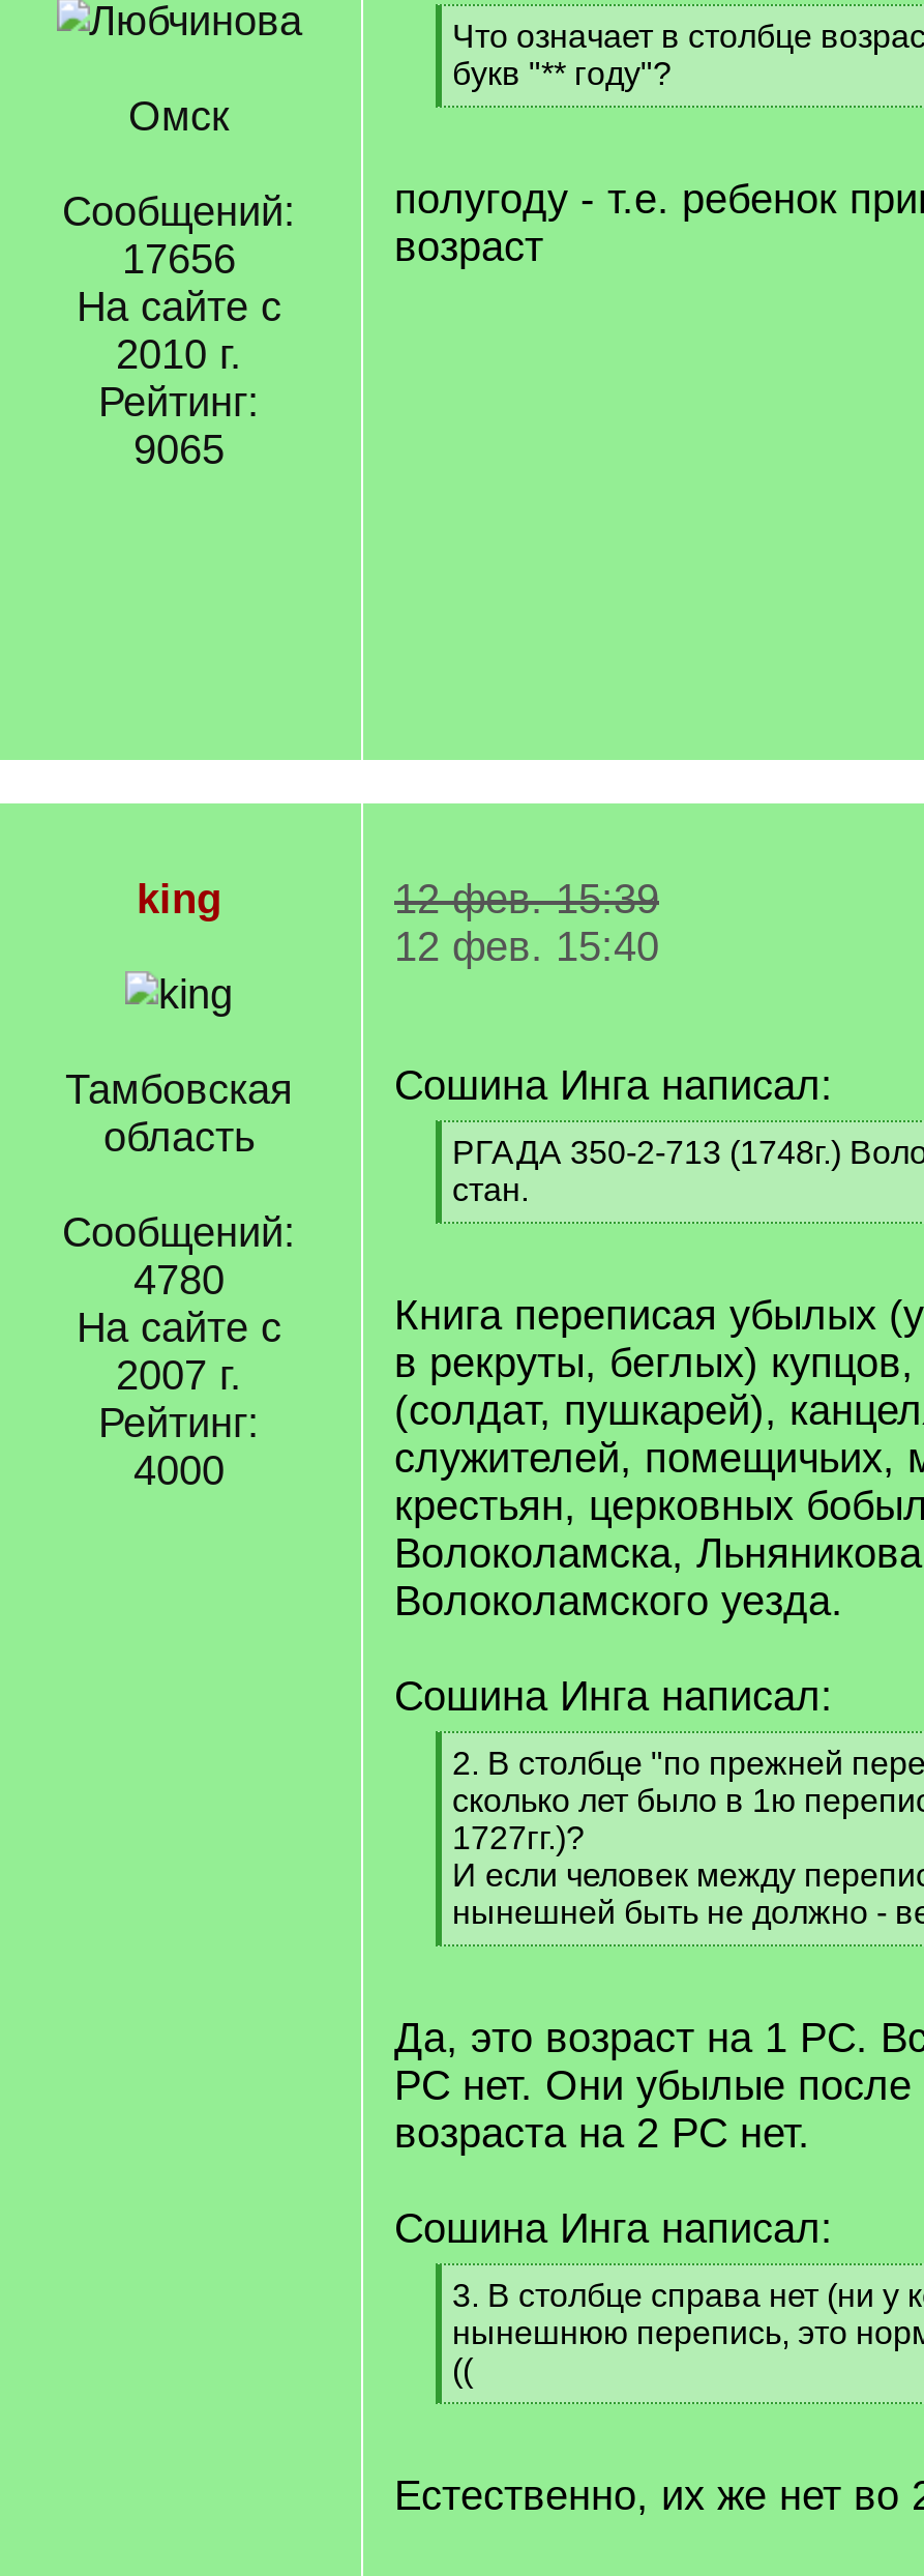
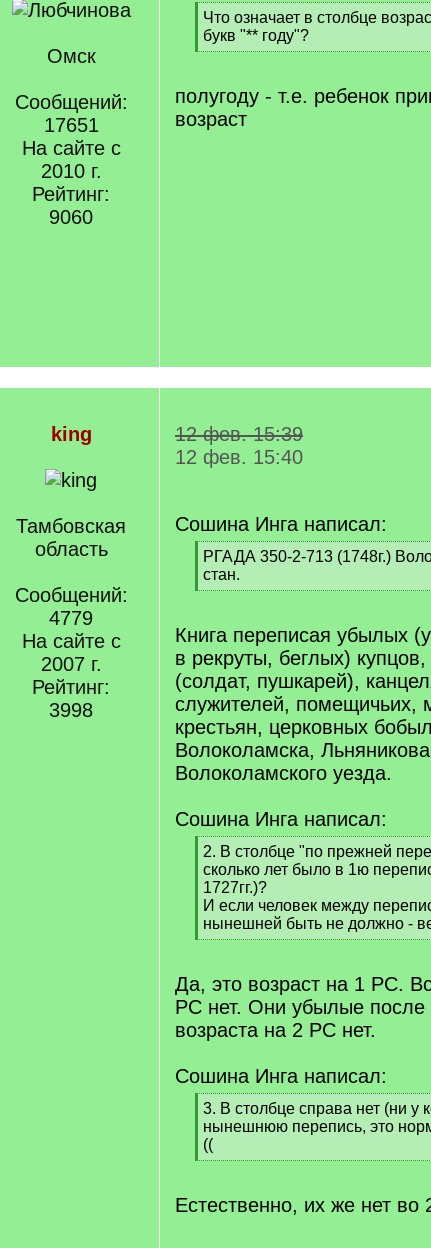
[122,236,236,282] 17656 -> [43,114,98,136] 17651
[133,427,225,472] 9065 -> [49,206,93,228] 9060
[133,1257,225,1302] 4780 -> [49,607,93,629] 4779
[133,1447,225,1493] 4000 -> [49,699,93,721] 3998

